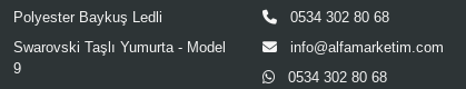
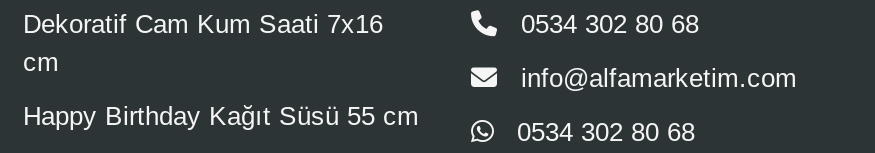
[13,9,162,26] Polyester Baykuş Ledli -> [23,10,383,78] Dekoratif Cam Kum Saati 7x16 | cm
[13,39,226,77] Swarovski Taşlı Yumurta - Model | 9 -> [23,102,419,132] Happy Birthday Kağıt Süsü 55 cm

